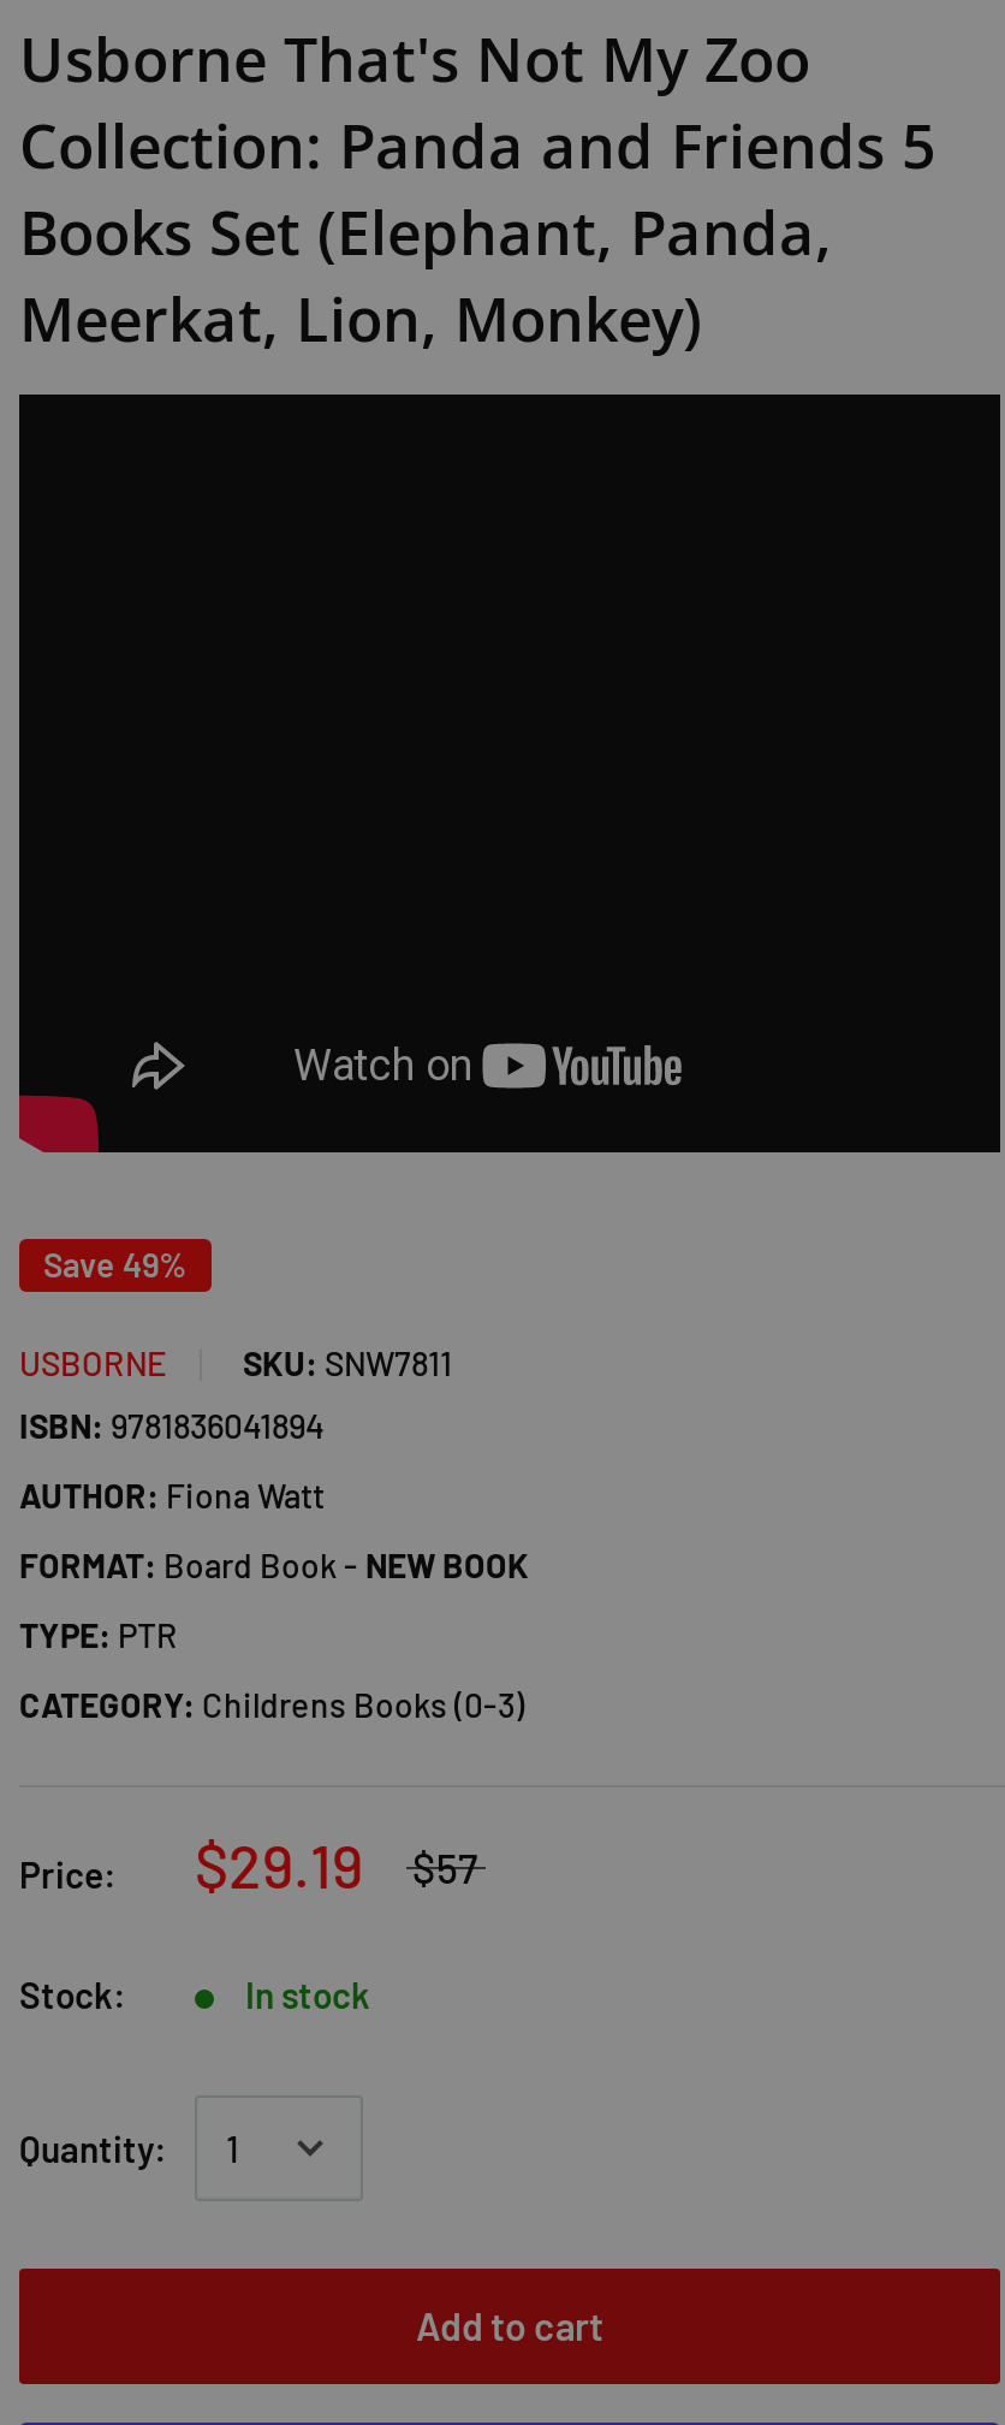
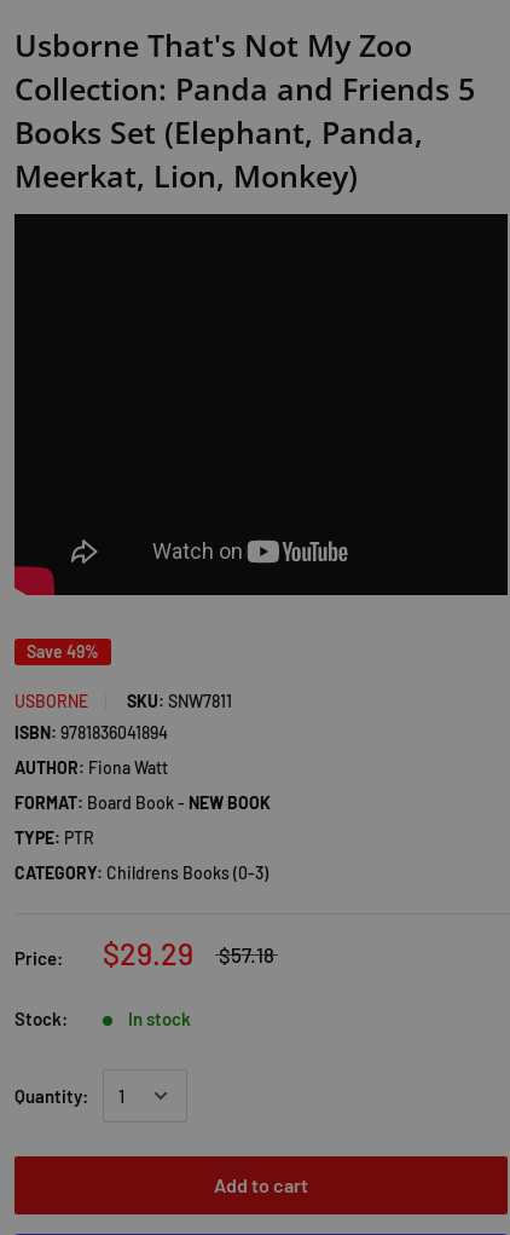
[195,1828,363,1901] $29.19 -> [103,935,193,971] $29.29
[412,1843,477,1891] $57 -> [218,942,274,966] $57.18

